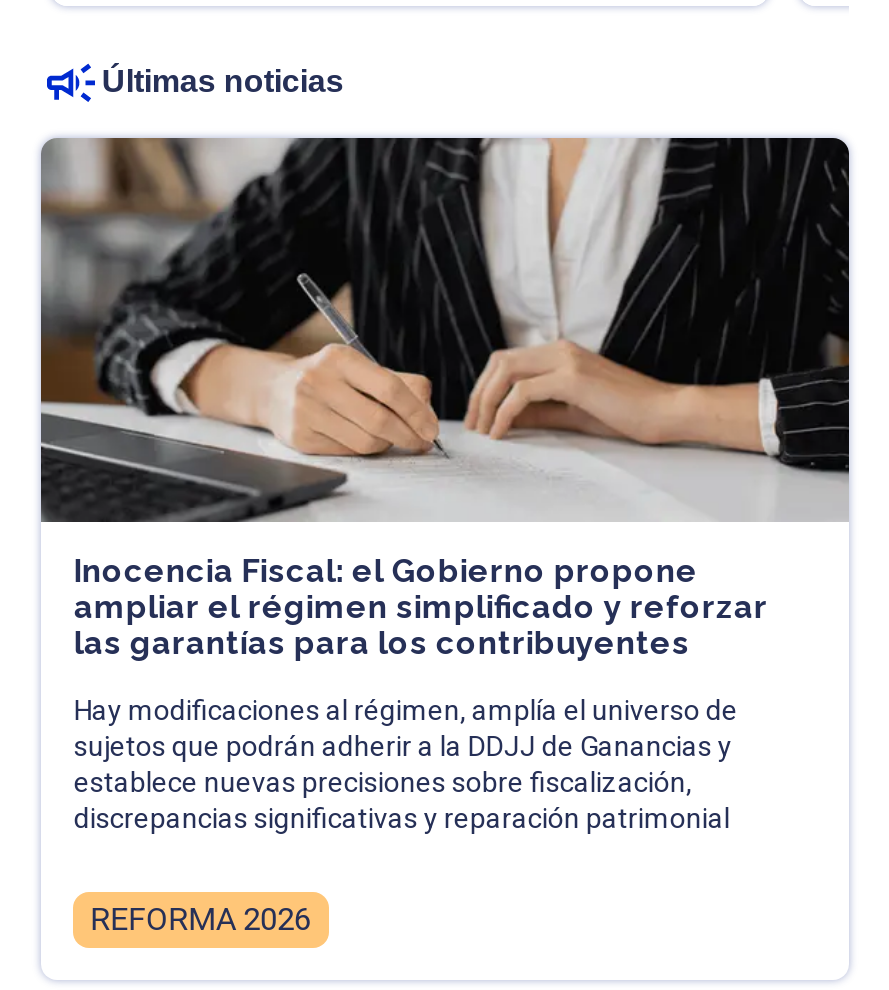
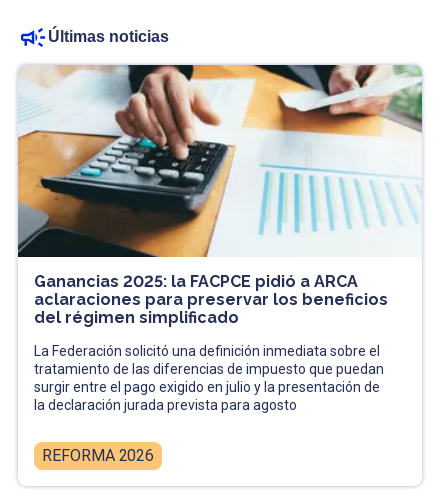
[39,136,851,662] [image] | Inocencia Fiscal: el Gobierno propone | ampliar el régimen simplificado y reforzar | las garantías para los contribuyentes -> [17,64,423,327] [image] | Ganancias 2025: la FACPCE pidió a ARCA | aclaraciones para preservar los beneficios | del régimen simplificado
[74,694,738,834] Hay modificaciones al régimen, amplía el universo de | sujetos que podrán adherir a la DDJJ de Ganancias y | establece nuevas precisiones sobre fiscalización, | discrepancias significativas y reparación patrimonial -> [34,343,384,413] La Federación solicitó una definición inmediata sobre el | tratamiento de las diferencias de impuesto que puedan | surgir entre el pago exigido en julio y la presentación de | la declaración jurada prevista para agosto

